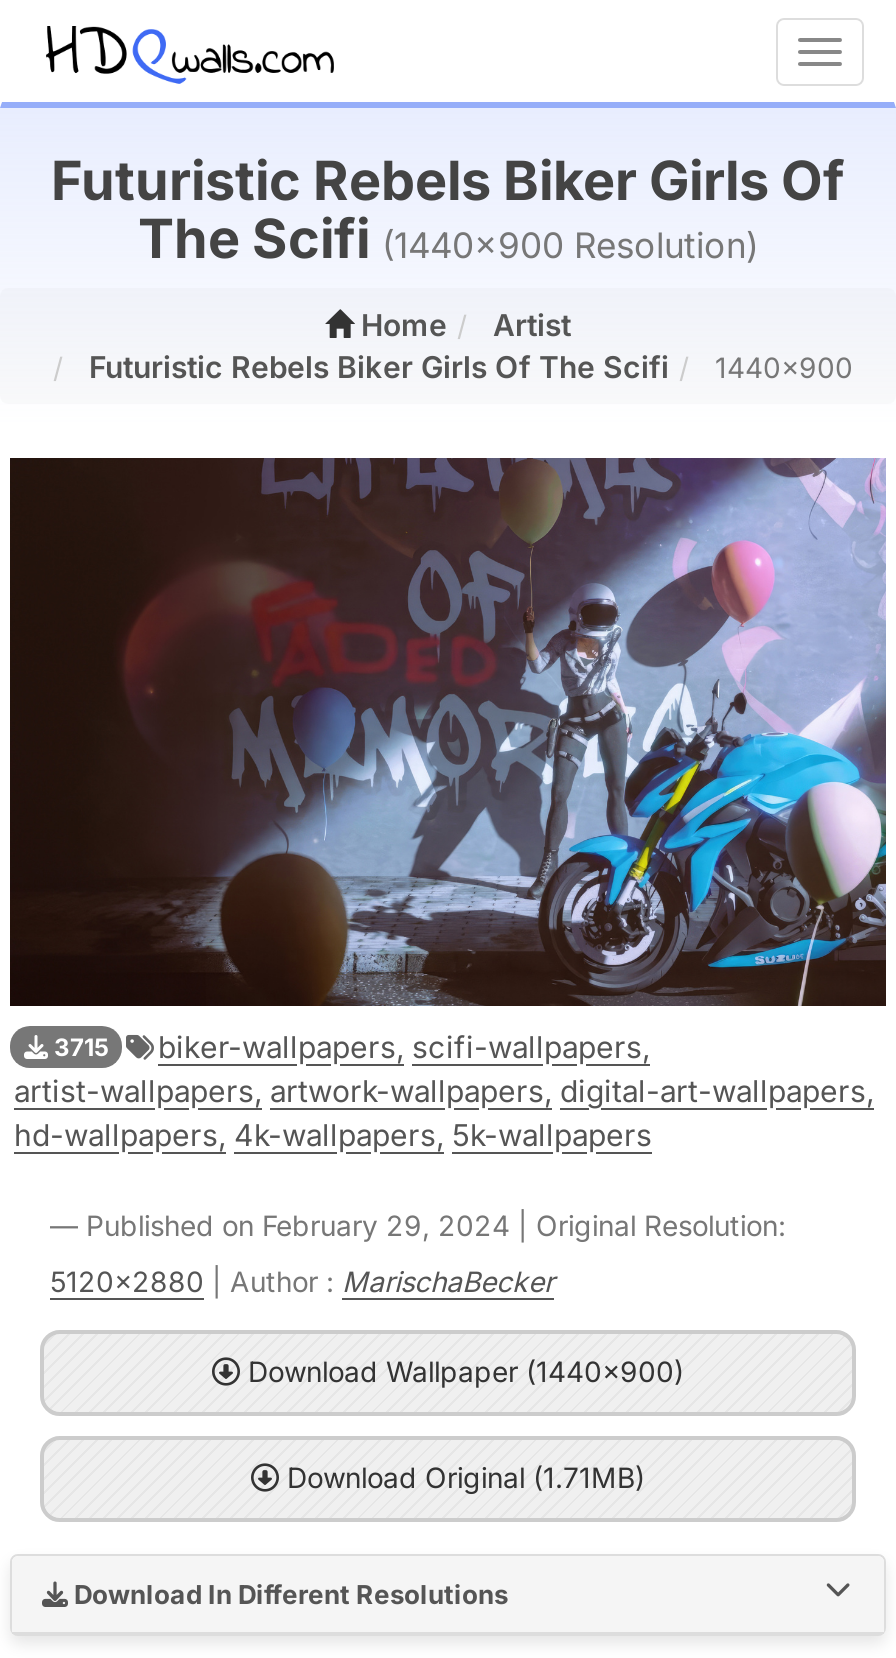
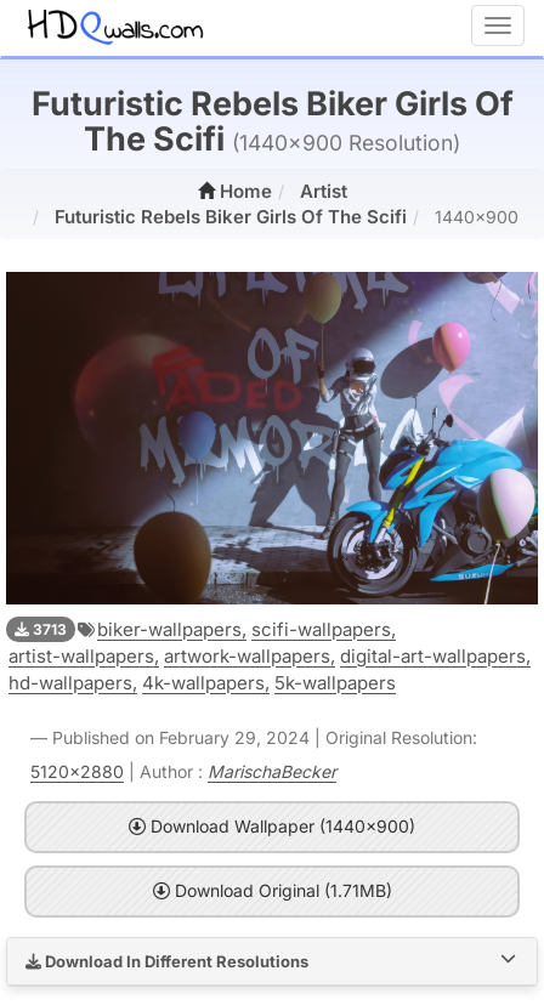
[48,1028,650,1066] 3715 biker-wallpapers, scifi-wallpapers, -> [29,618,396,641] 3713 biker-wallpapers, scifi-wallpapers,

